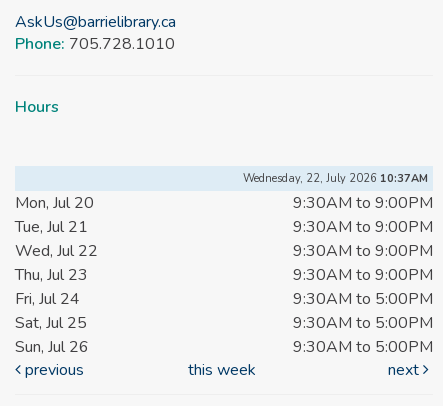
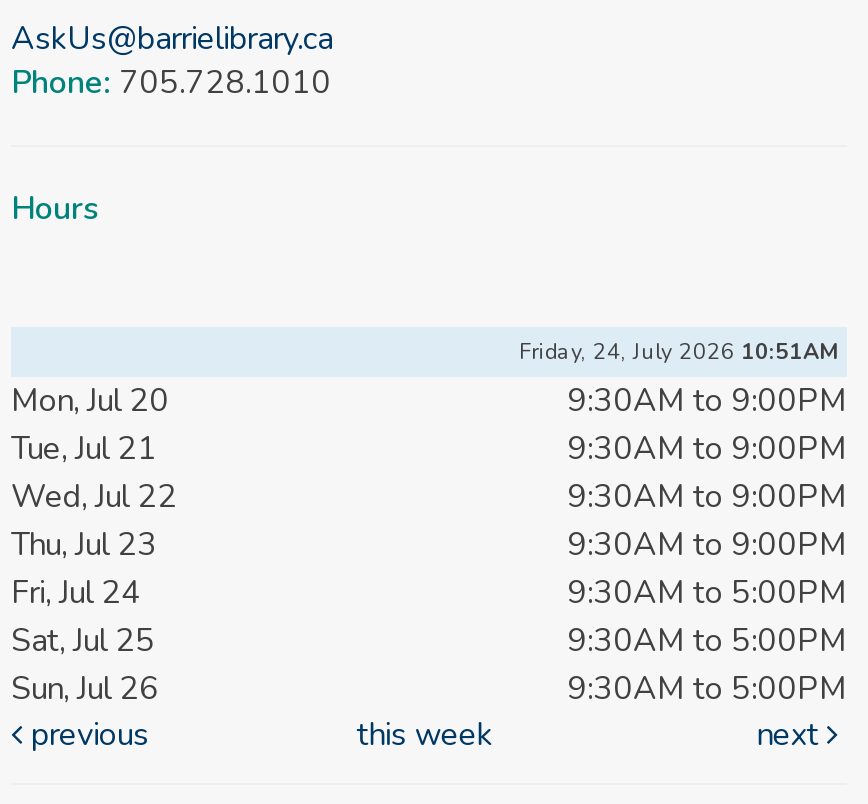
[243,171,428,186] Wednesday, 22, July 2026 10:37AM -> [519,336,837,366] Friday, 24, July 2026 10:51AM

